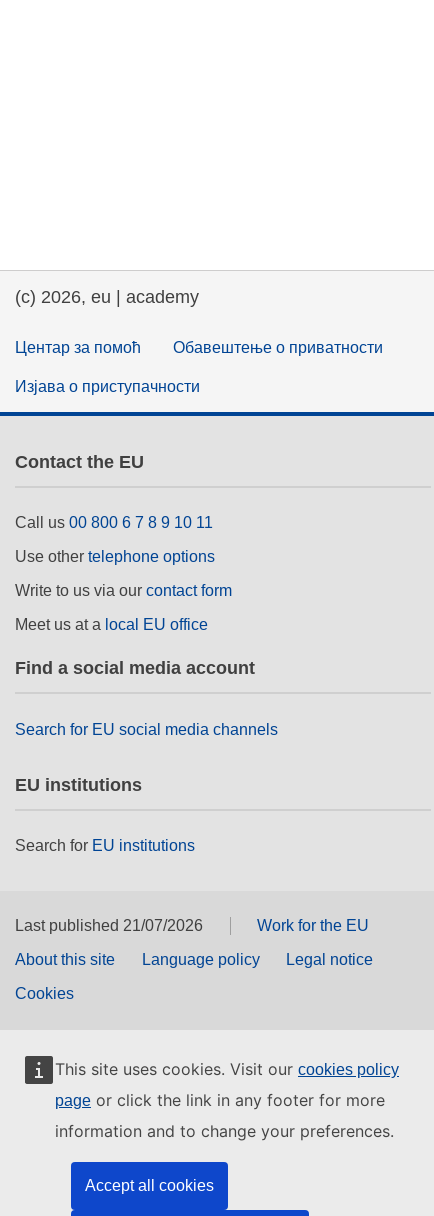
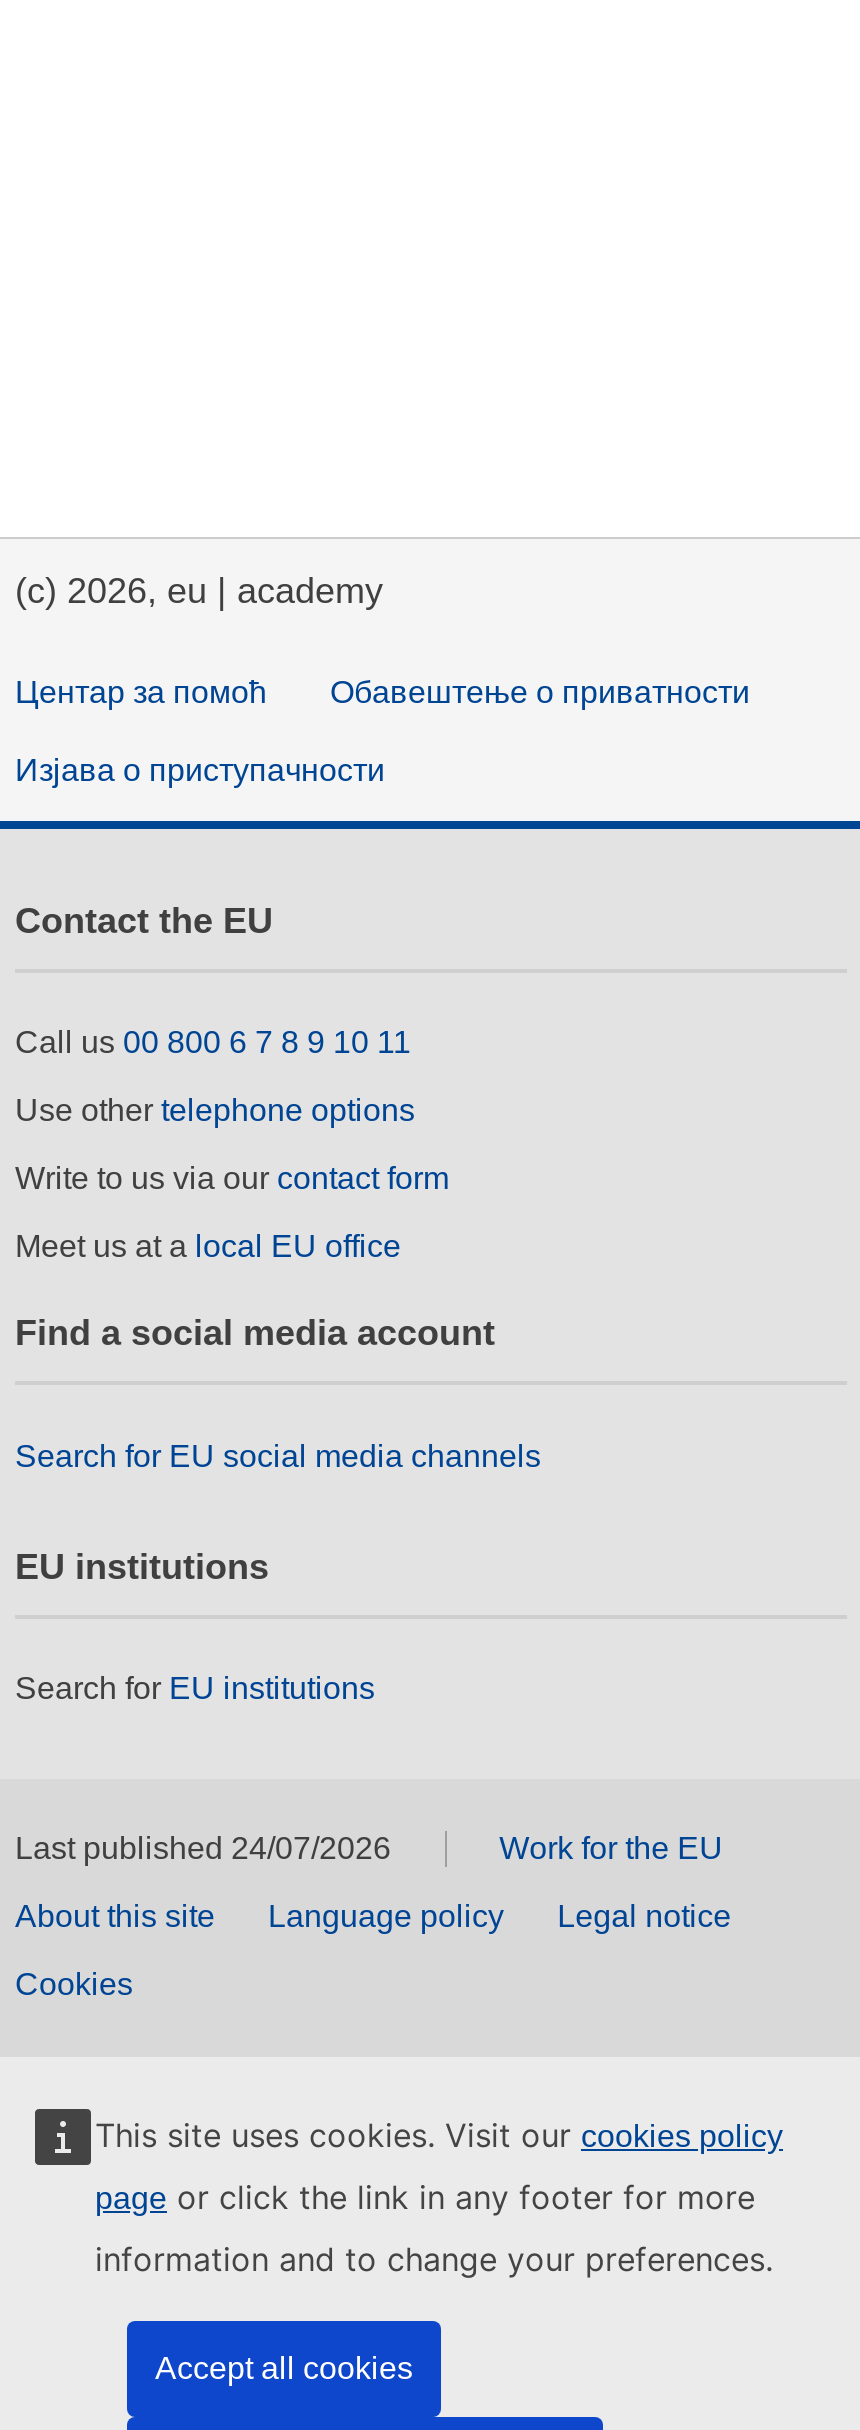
[15,917,203,934] Last published 21/07/2026 -> [15,1832,391,1866] Last published 24/07/2026

